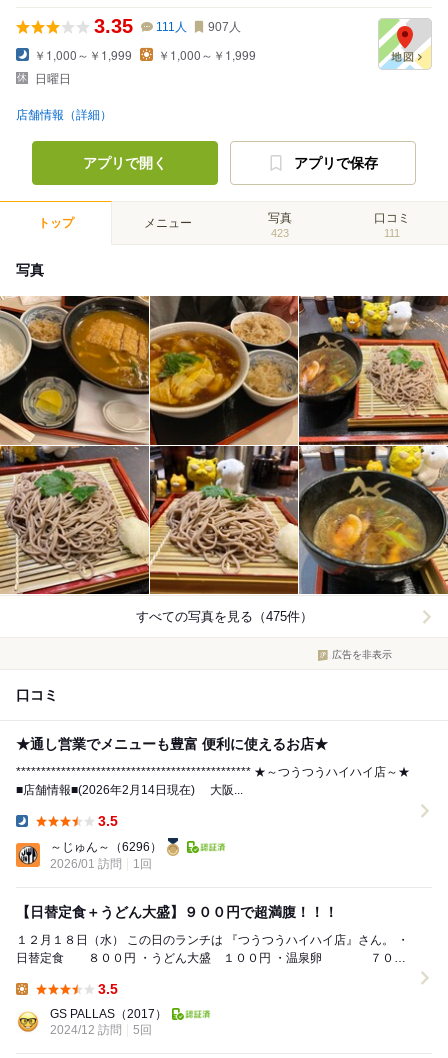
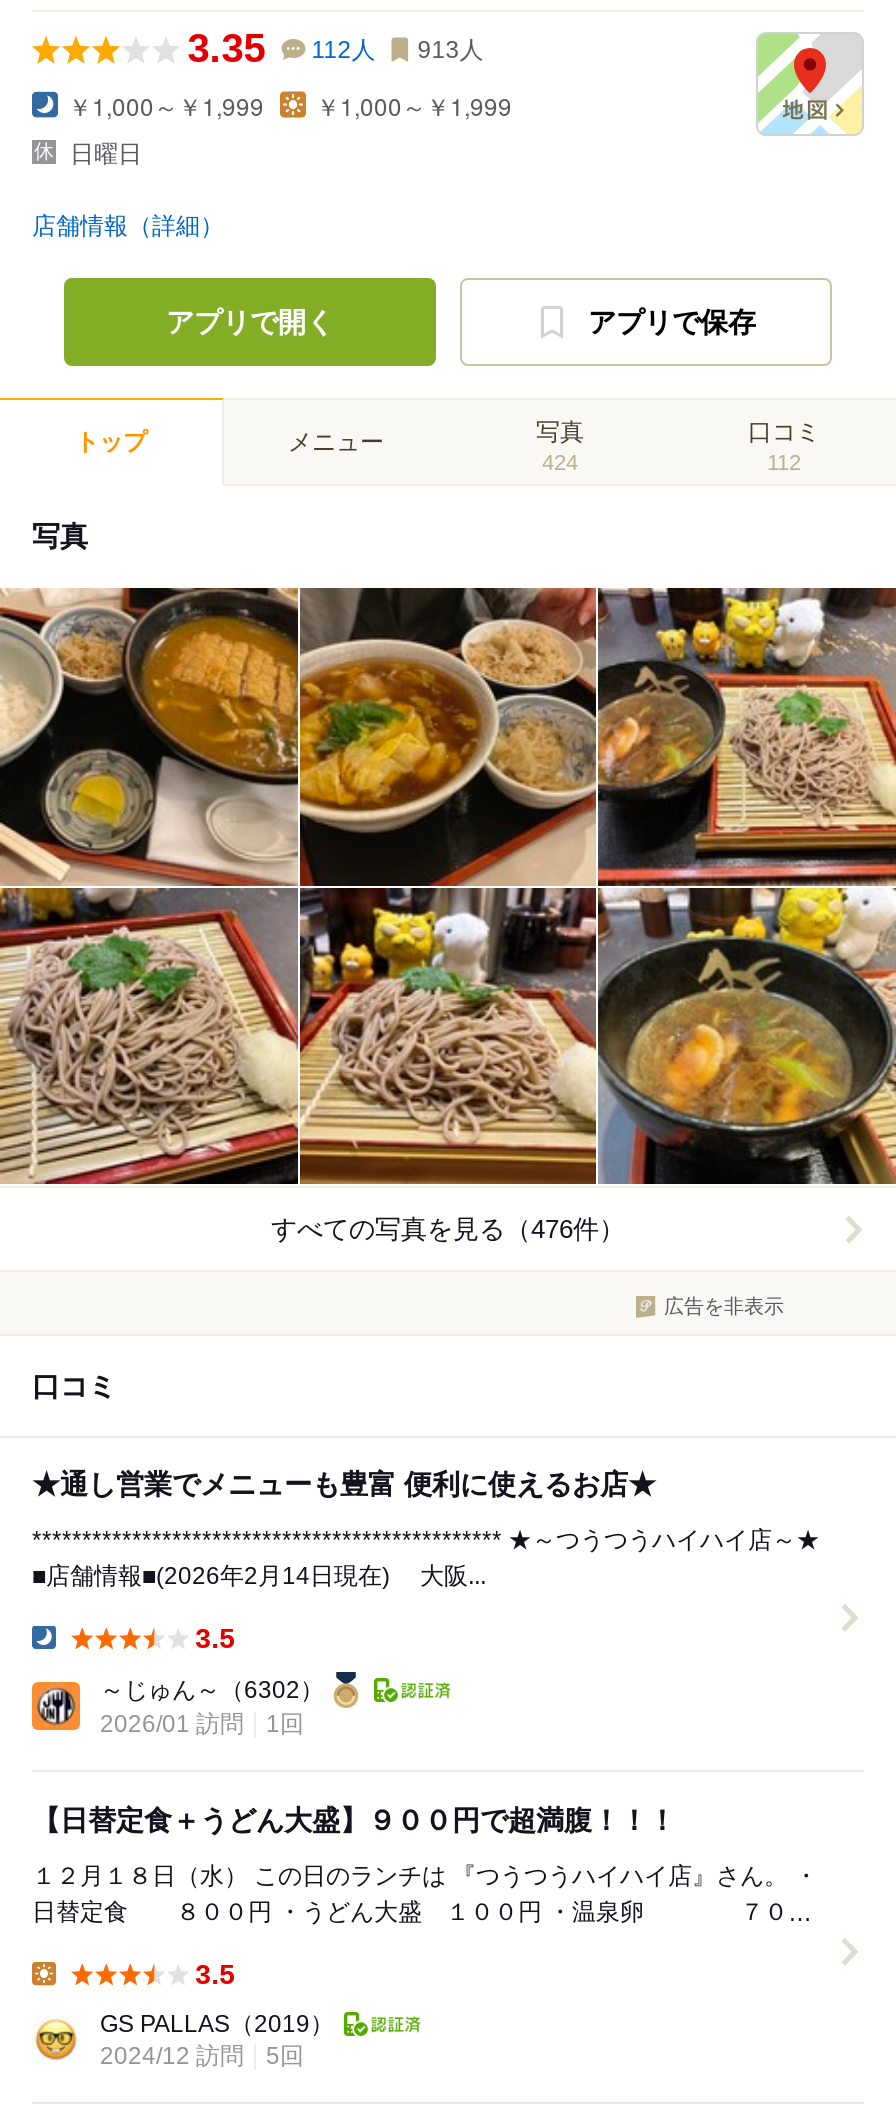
[156,20,187,34] 111人 -> [312,36,376,64] 112人
[208,20,241,34] 907人 -> [418,36,484,64] 913人
[271,227,289,239] 423 -> [542,450,578,474] 424
[384,227,400,239] 111 -> [767,450,801,474] 112
[135,609,312,624] すべての写真を見る（475件） -> [271,1215,625,1245] すべての写真を見る（476件）
[50,840,162,854] ～じゅん～（6296） -> [100,1677,324,1705] ～じゅん～（6302）
[50,1007,167,1021] GS PALLAS（2017） -> [100,2011,334,2039] GS PALLAS（2019）

